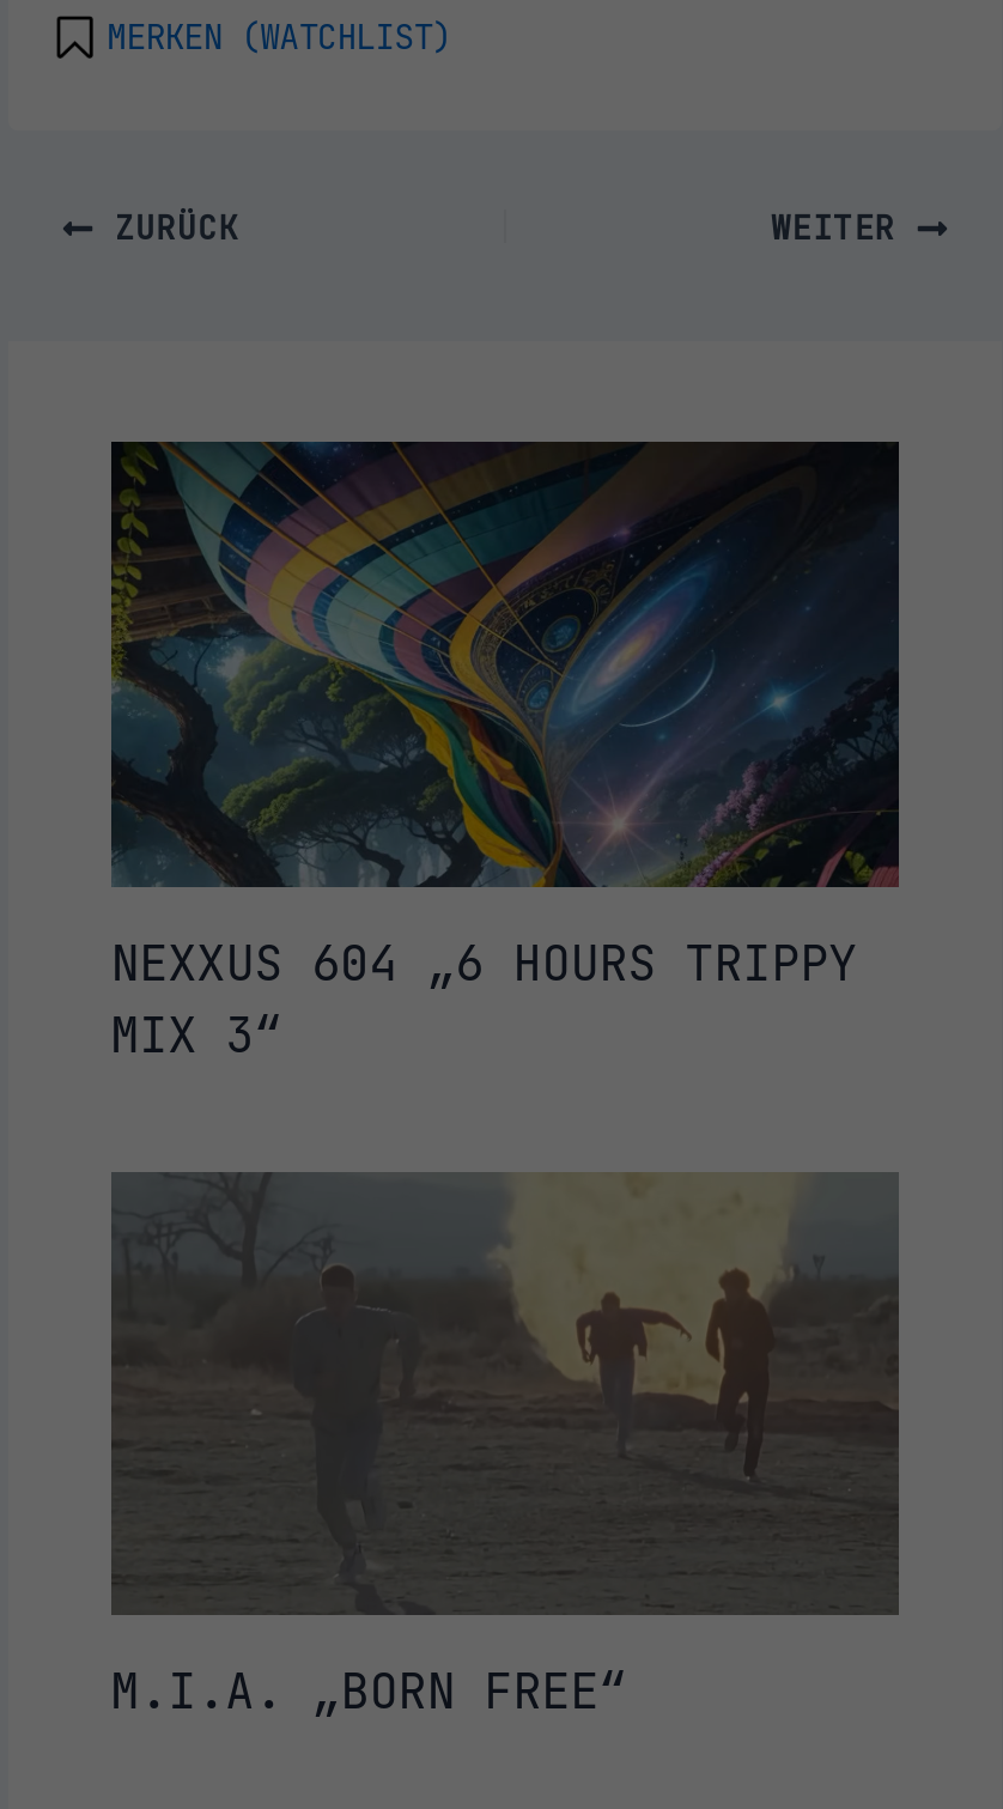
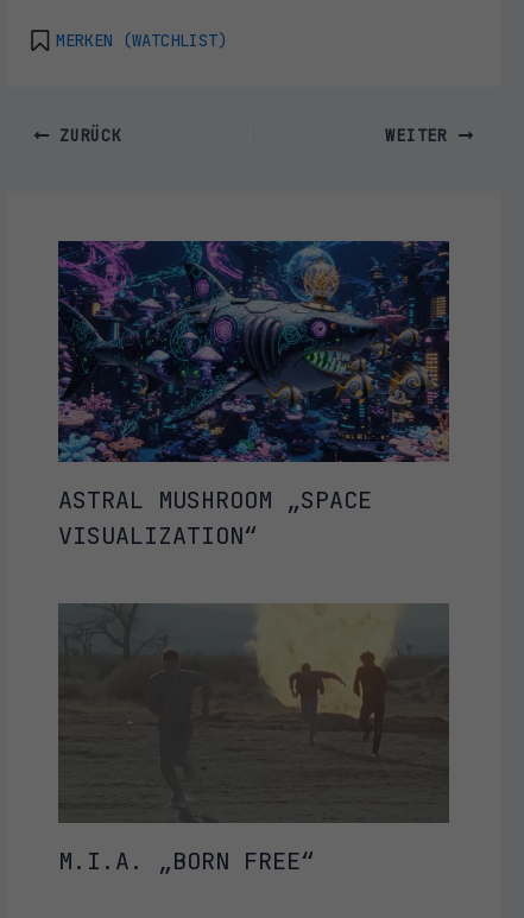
[109,439,901,1066] [image] | NEXXUS 604 „6 HOURS TRIPPY | MIX 3“ -> [57,240,450,551] [image] | ASTRAL MUSHROOM „SPACE | VISUALIZATION“

